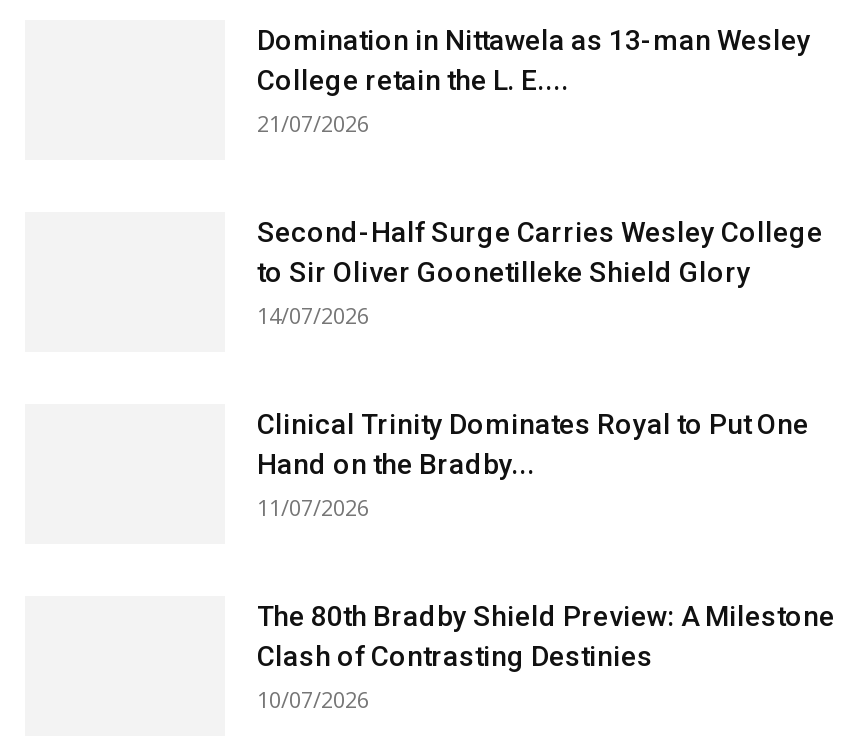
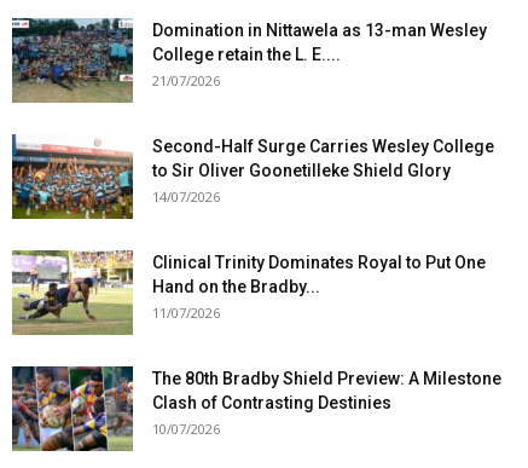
none -> [11,17,134,104] [image]
none -> [11,133,134,220] [image]
none -> [11,249,134,336] [image]
none -> [11,365,134,452] [image]

